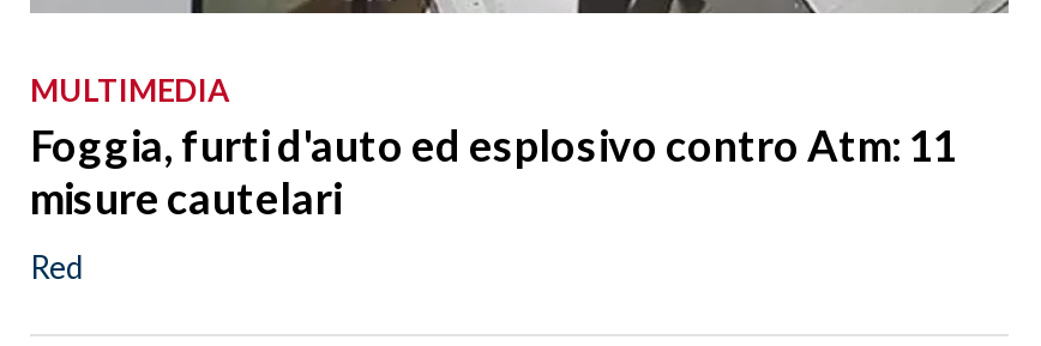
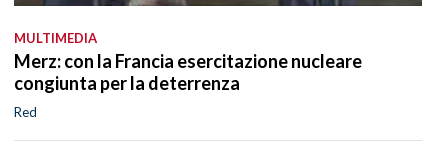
[30,120,956,225] Foggia, furti d'auto ed esplosivo contro Atm: 11 | misure cautelari -> [14,50,362,94] Merz: con la Francia esercitazione nucleare | congiunta per la deterrenza

